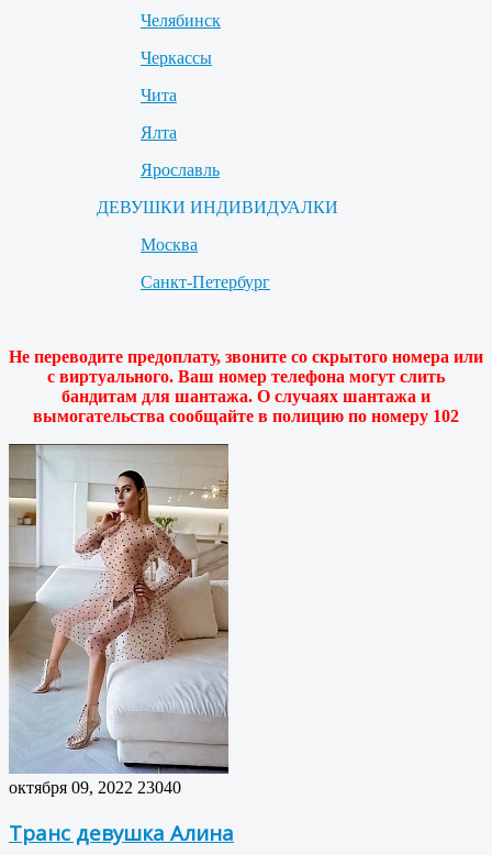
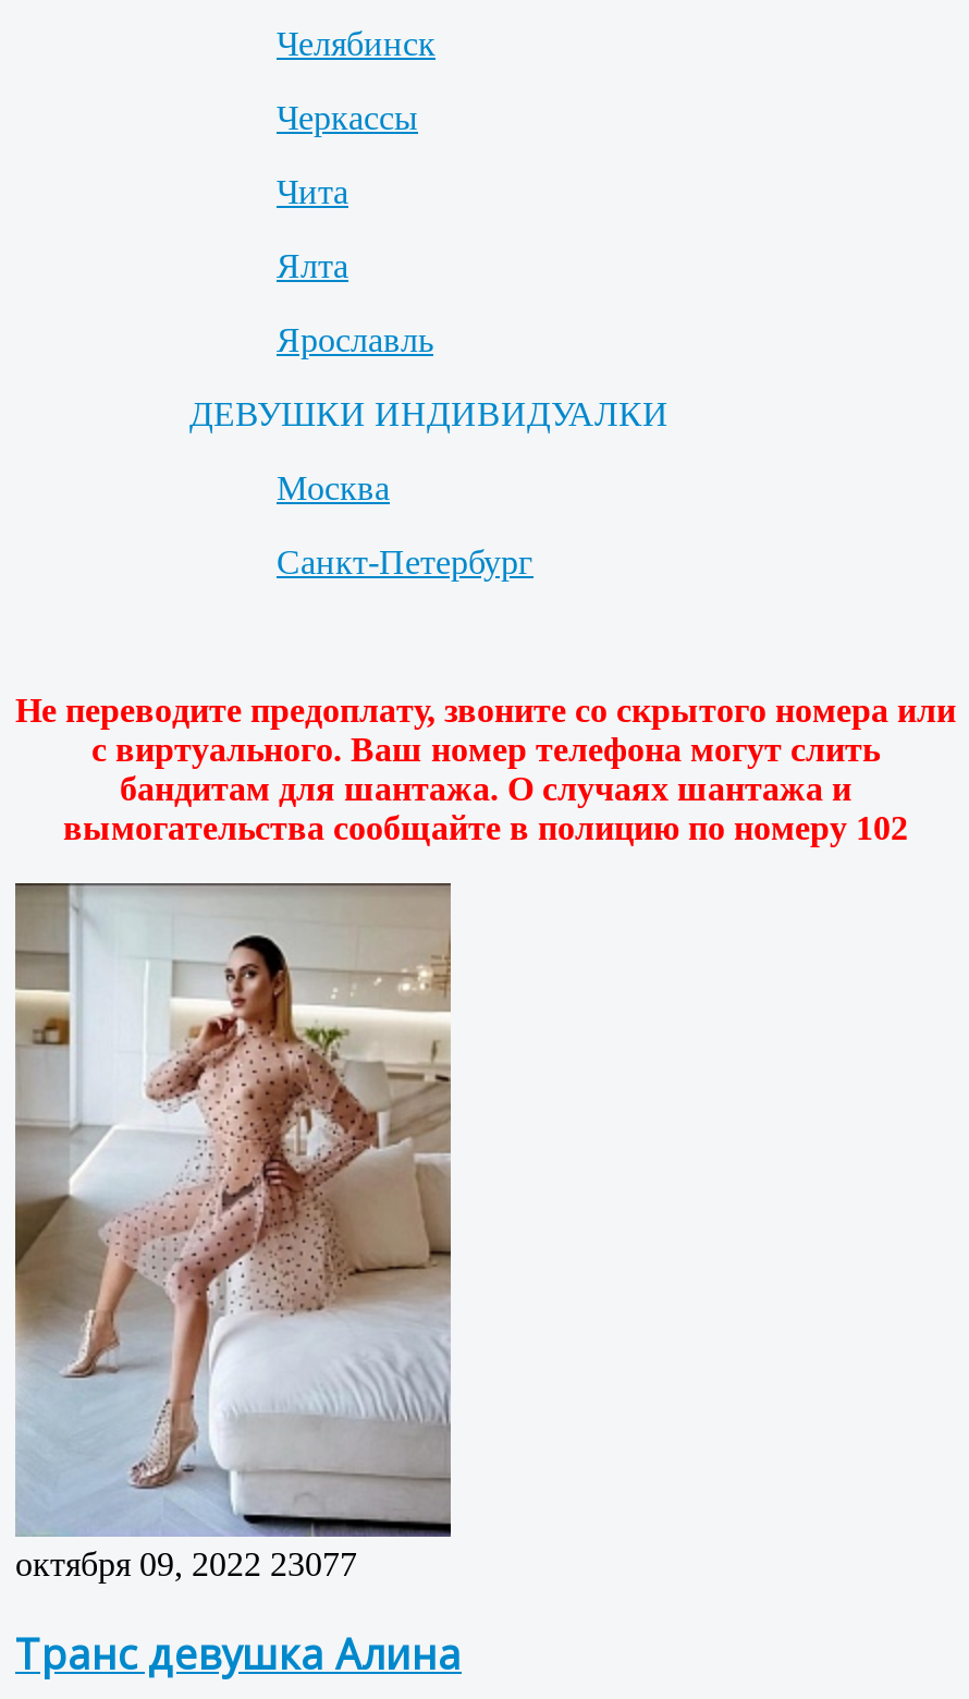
[9,778,181,797] октября 09, 2022 23040 -> [15,1545,357,1582] октября 09, 2022 23077

